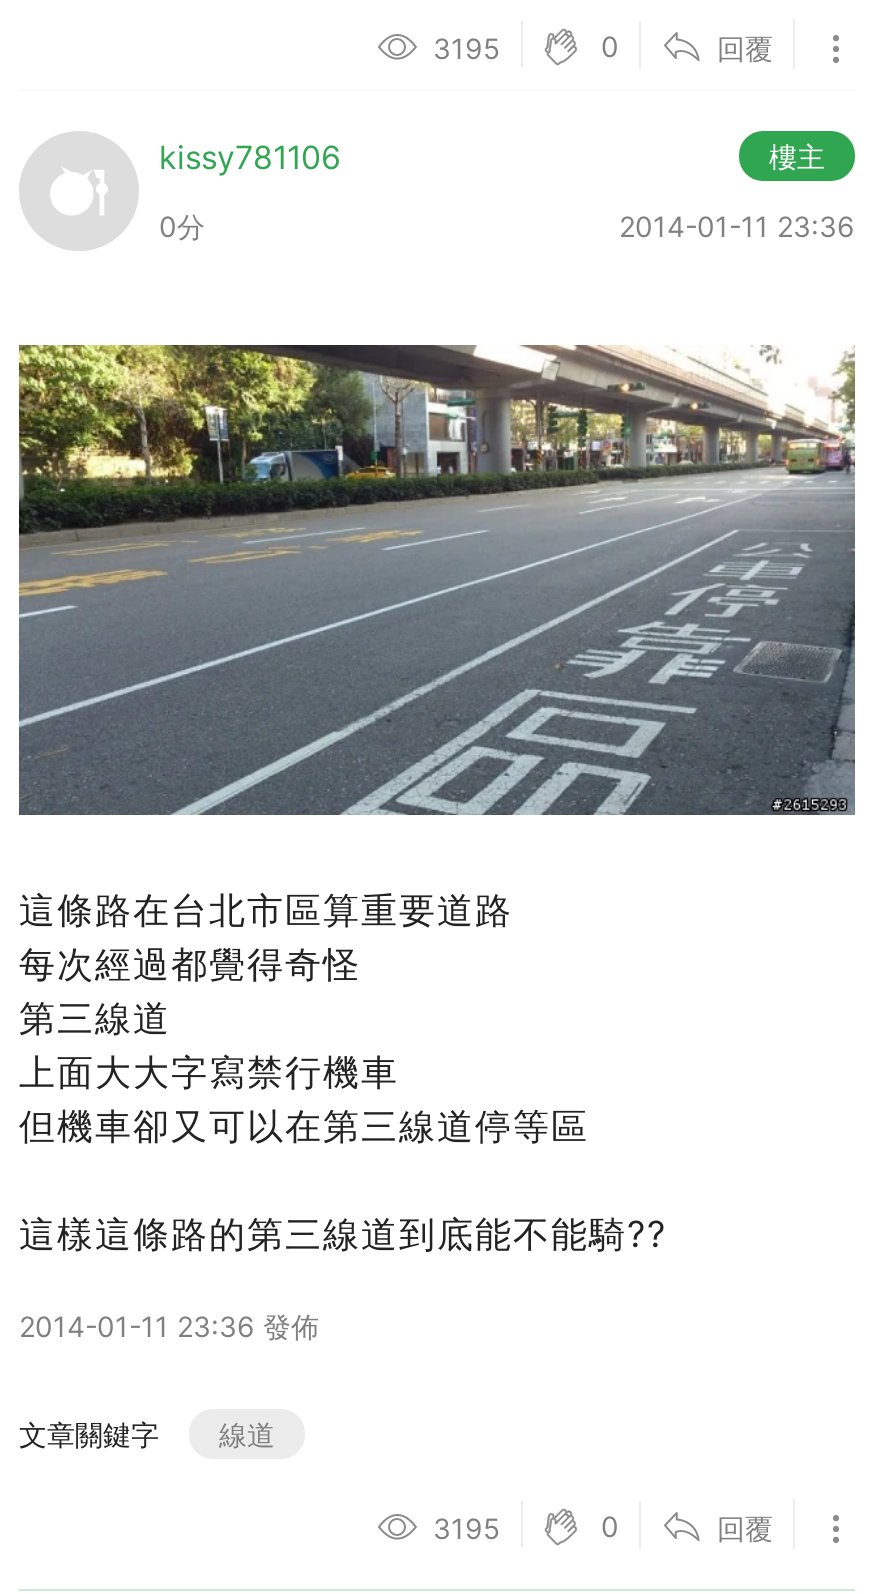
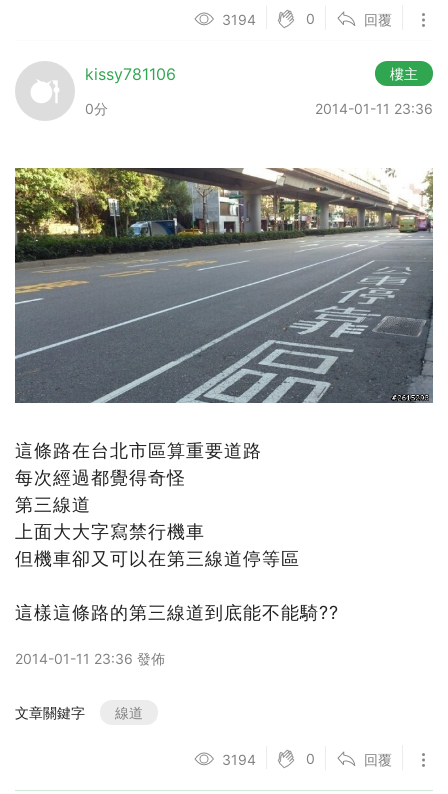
[433,31,501,65] 3195 -> [222,11,256,28] 3194
[433,1511,501,1545] 3195 -> [222,751,256,768] 3194

